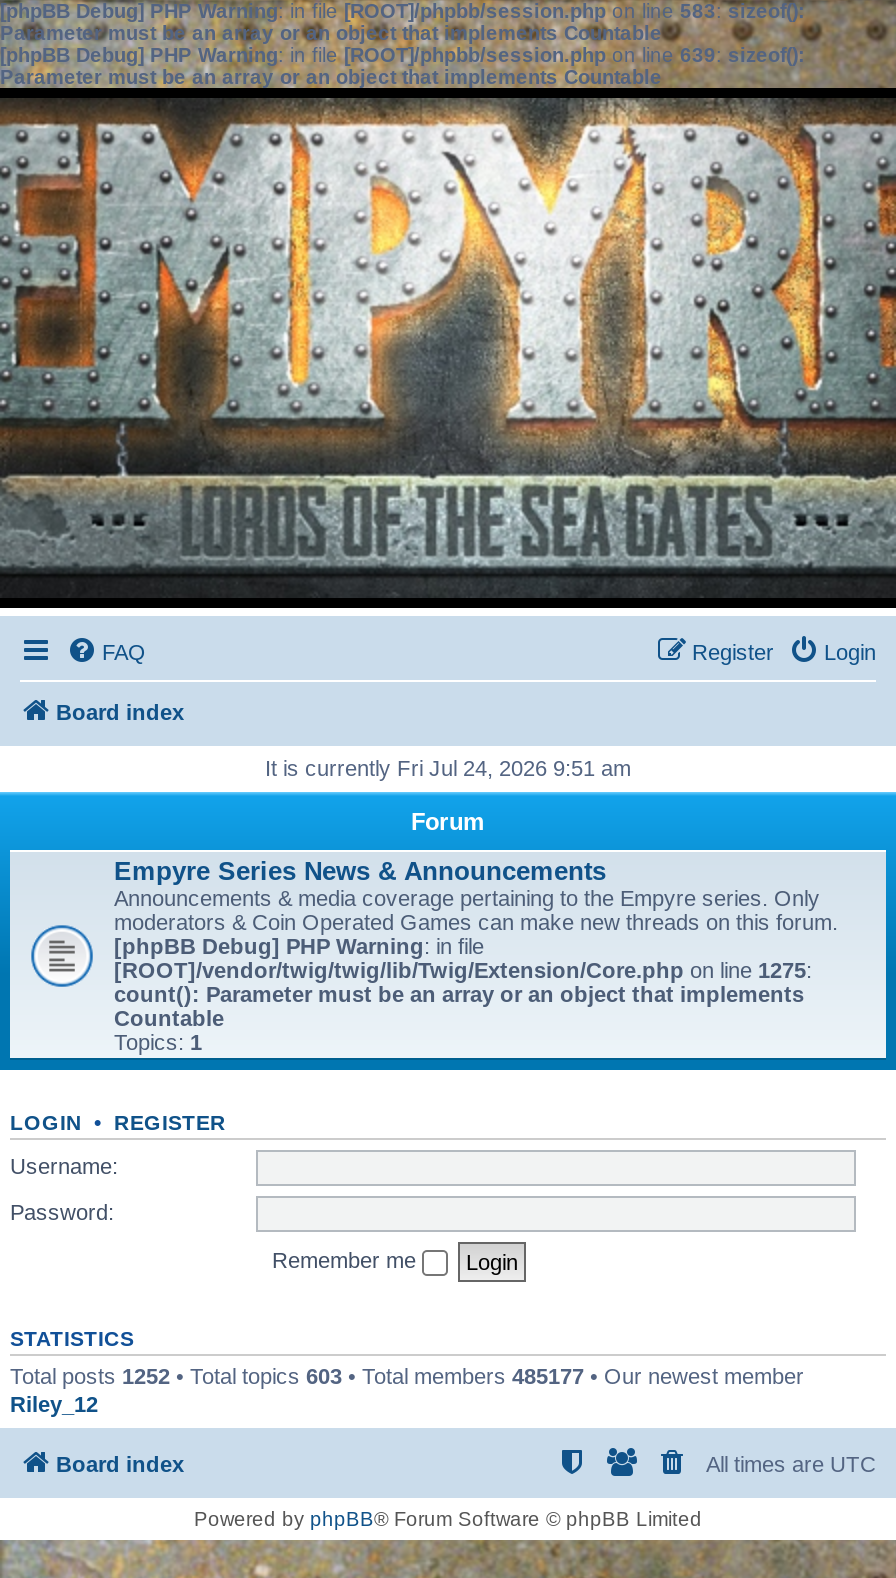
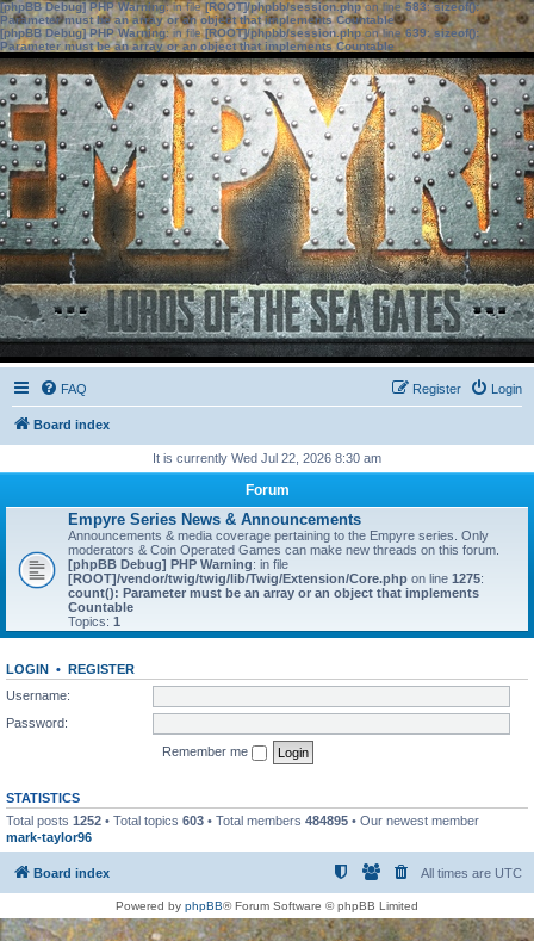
[265,756,631,780] It is currently Fri Jul 24, 2026 9:51 am -> [153,451,381,465] It is currently Wed Jul 22, 2026 8:30 am
[10,1363,804,1415] Total posts 1252 • Total topics 603 • Total members 485177 • Our newest member | Riley_12 -> [6,813,479,844] Total posts 1252 • Total topics 603 • Total members 484895 • Our newest member | mark-taylor96

